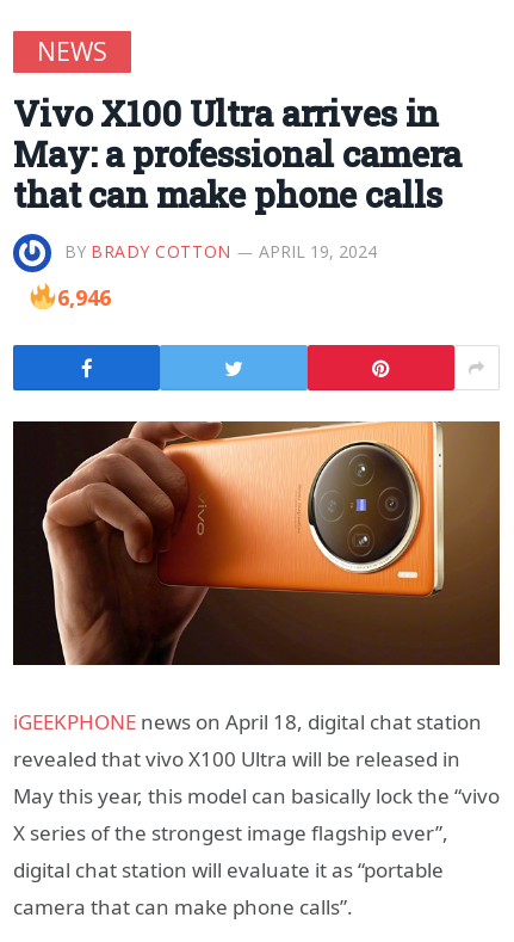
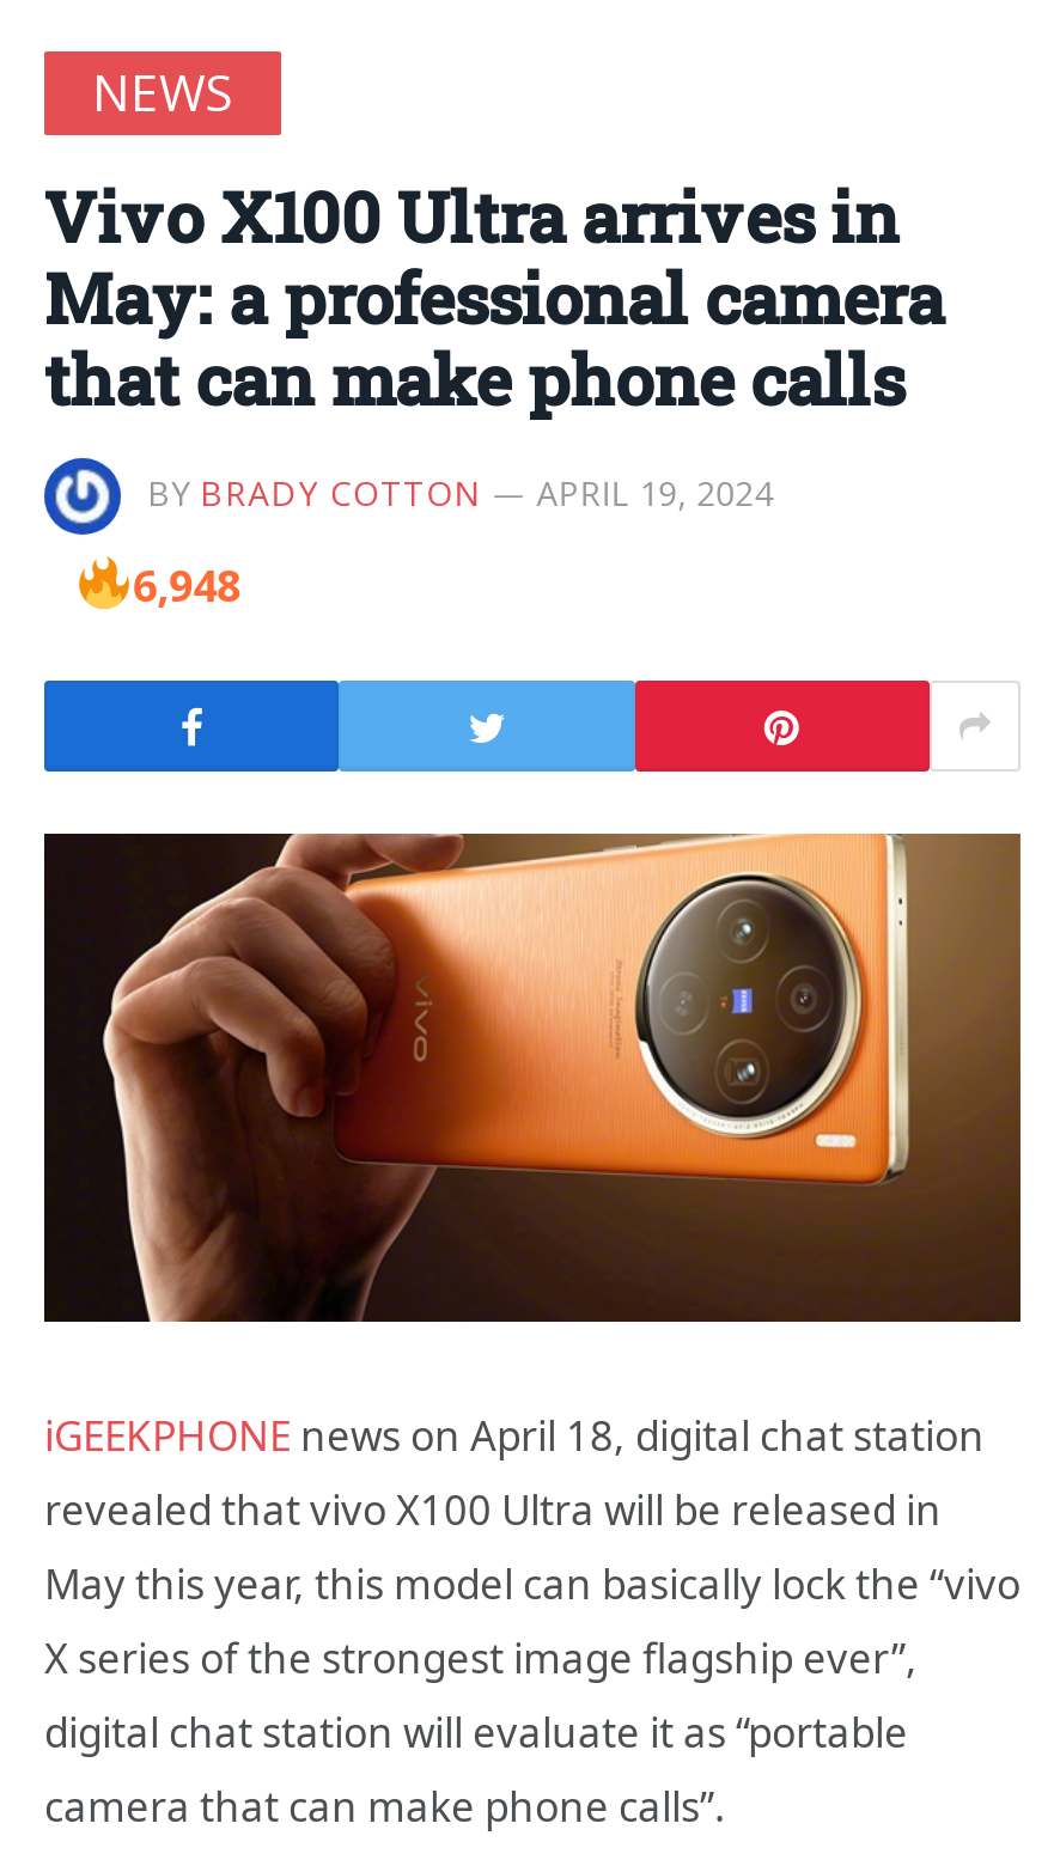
[57,282,111,311] 6,946 -> [133,555,241,612] 6,948

